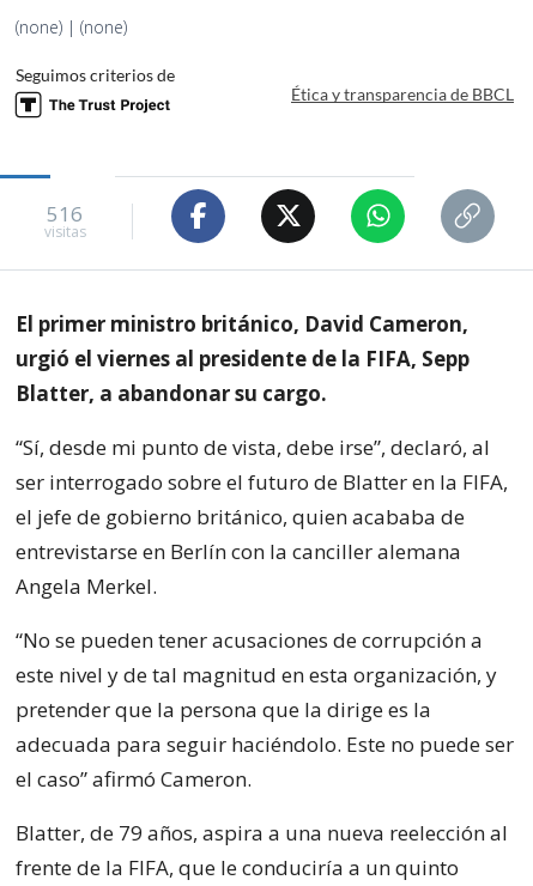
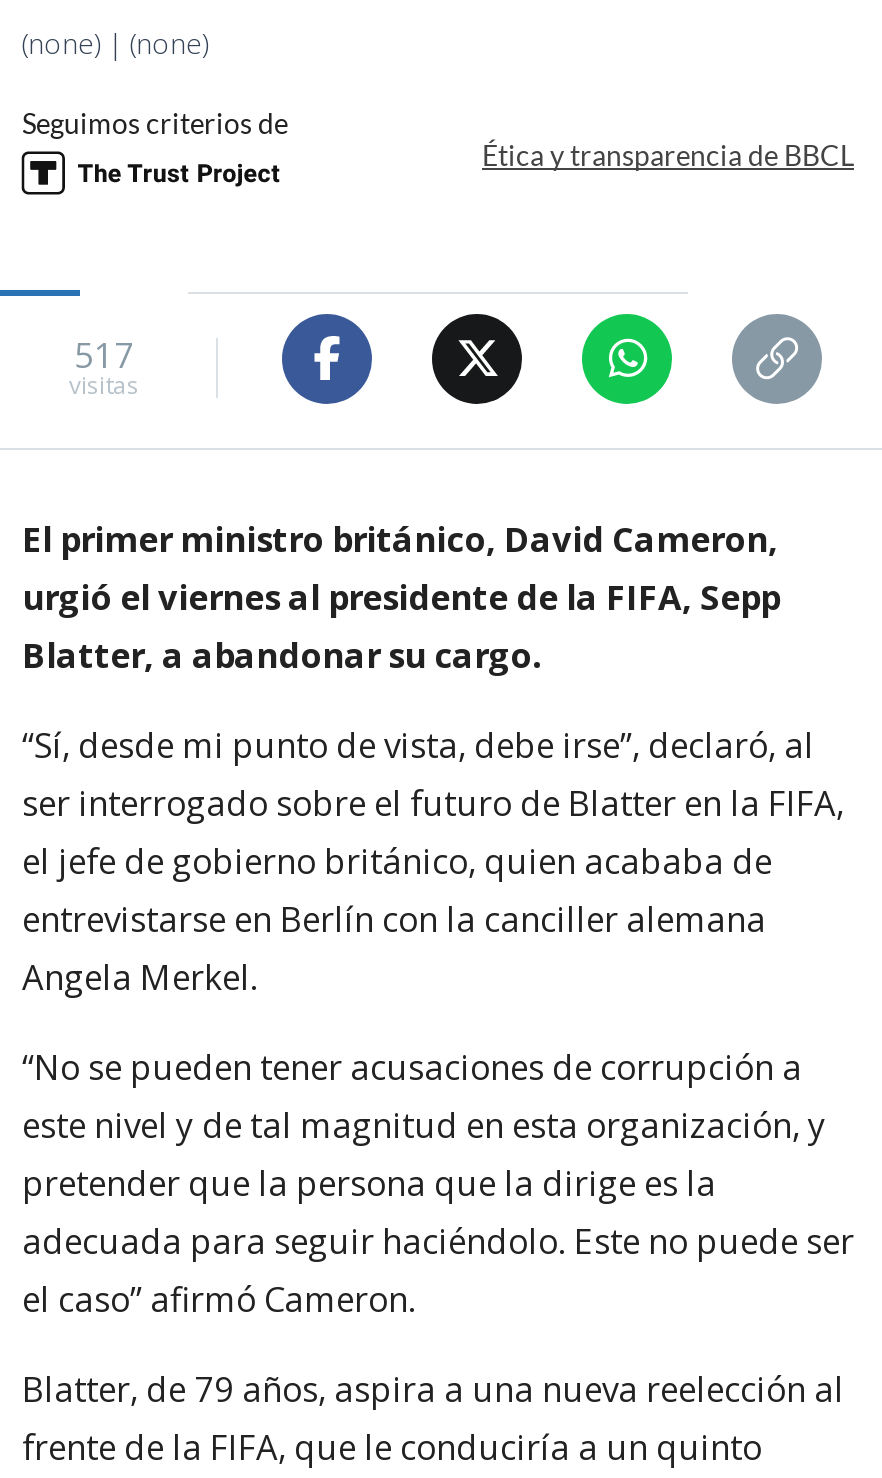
[47,200,83,228] 516 -> [74,333,134,379] 517

